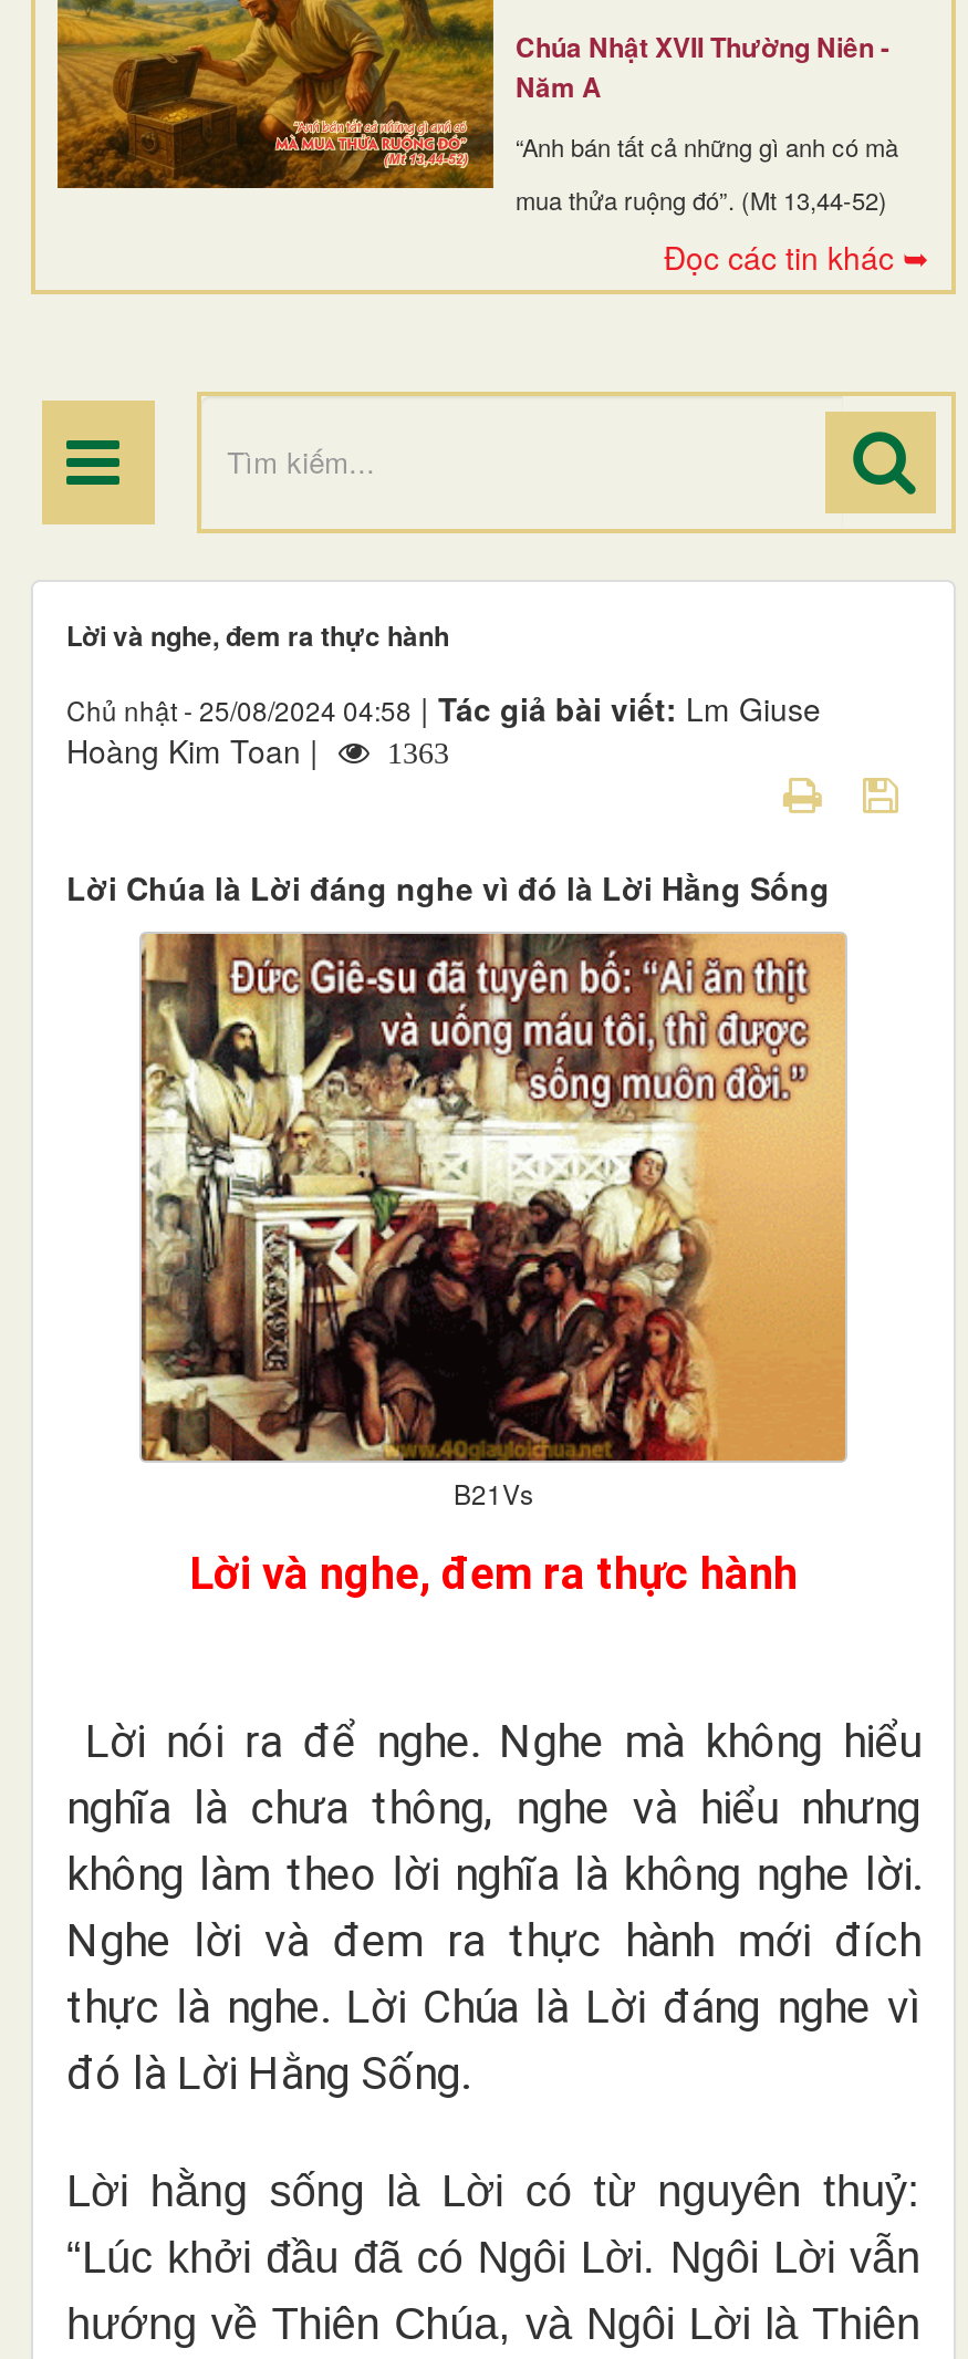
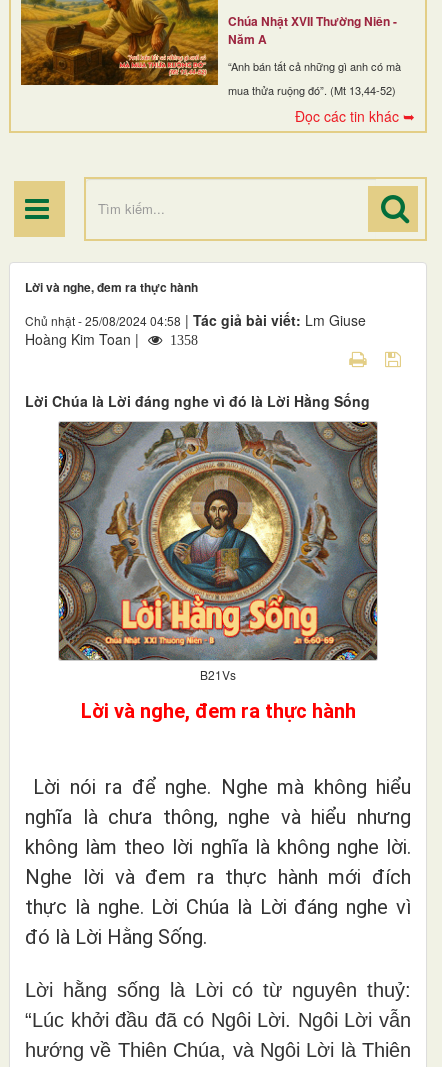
[369,736,449,767] 1363 -> [162,332,198,346] 1358
[139,932,847,1463] [image] -> [58,421,378,661] [image]

